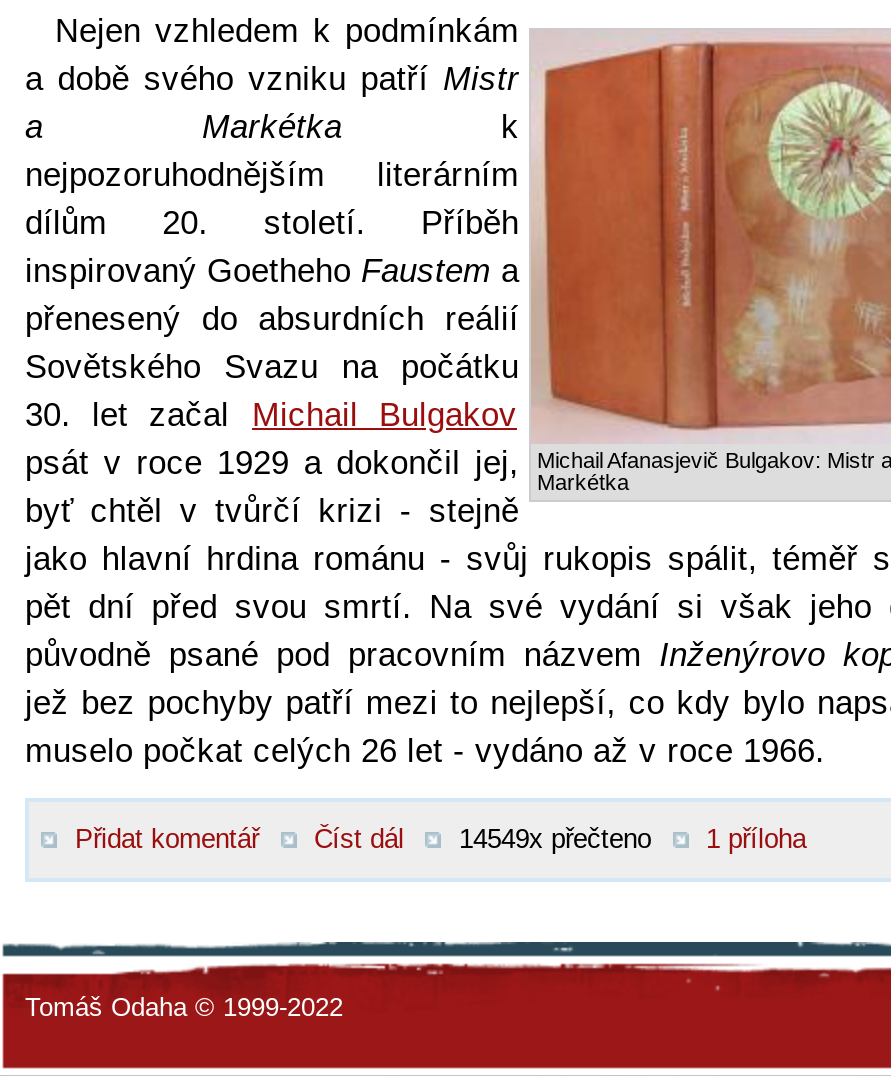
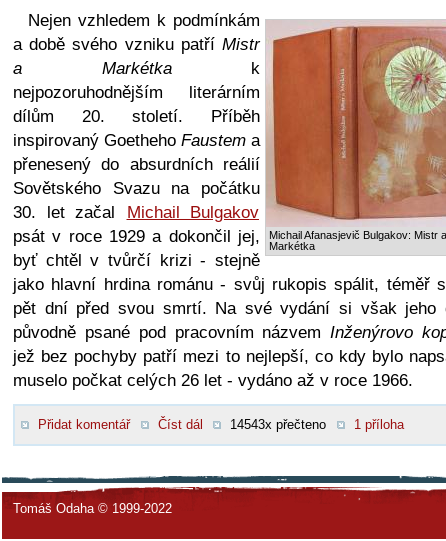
[75,823,806,853] Přidat komentář Číst dál 14549x přečteno 1 příloha -> [38,416,403,431] Přidat komentář Číst dál 14543x přečteno 1 příloha

